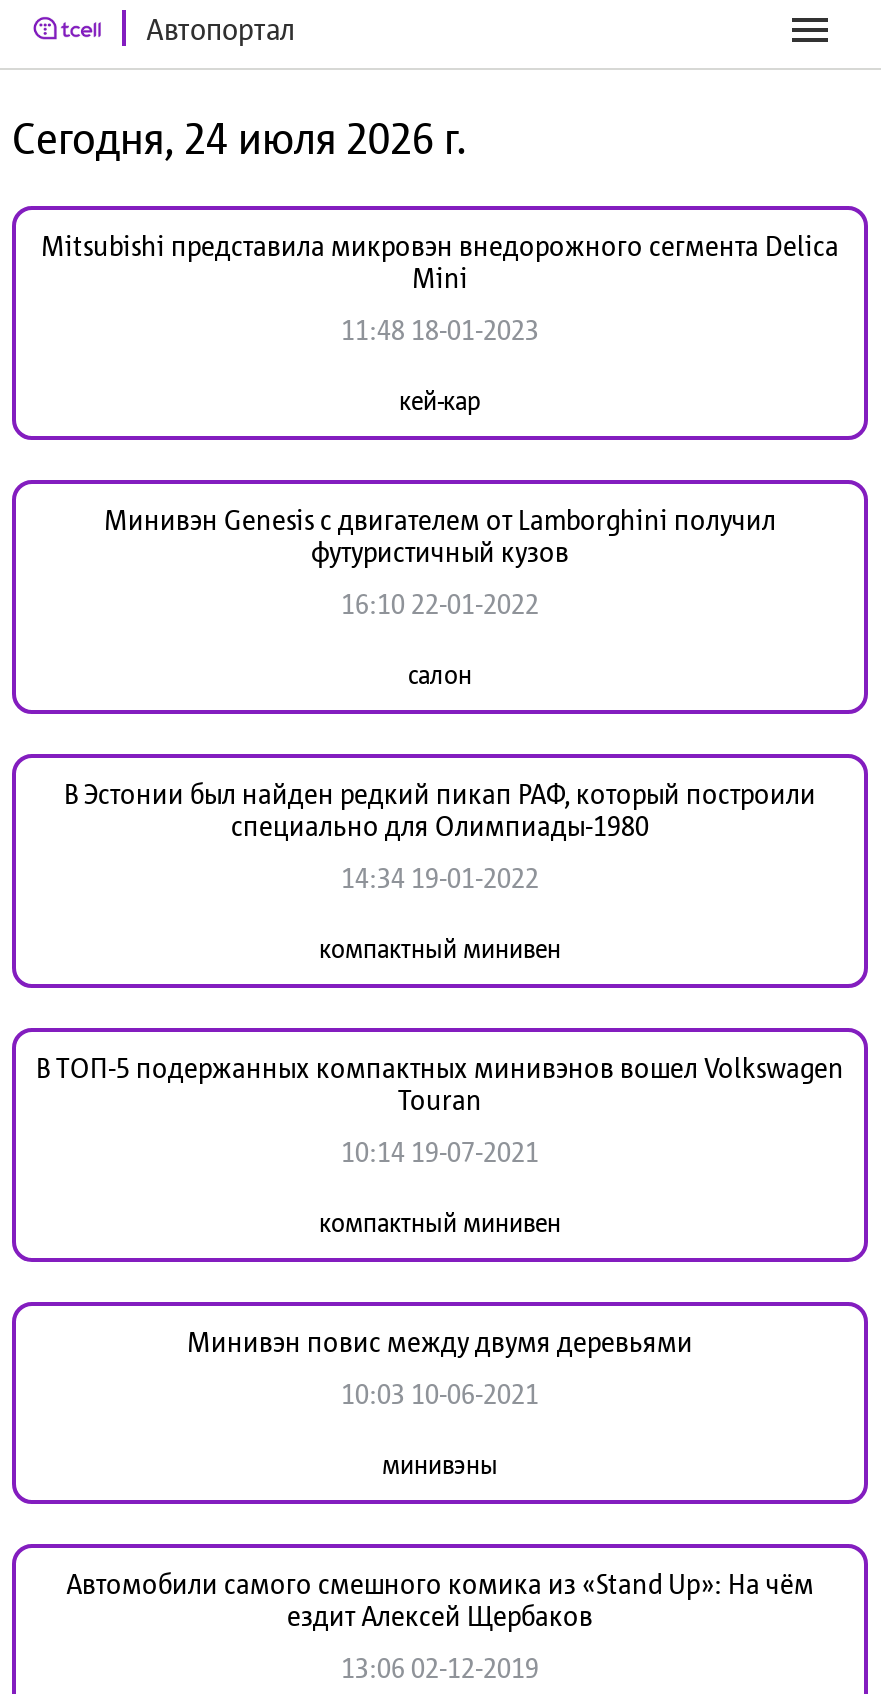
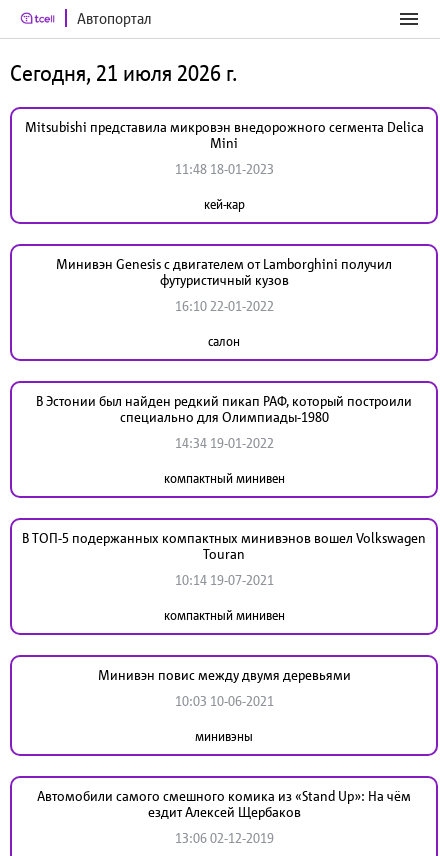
[12,110,466,164] Сегодня, 24 июля 2026 г. -> [10,59,237,86] Сегодня, 21 июля 2026 г.

